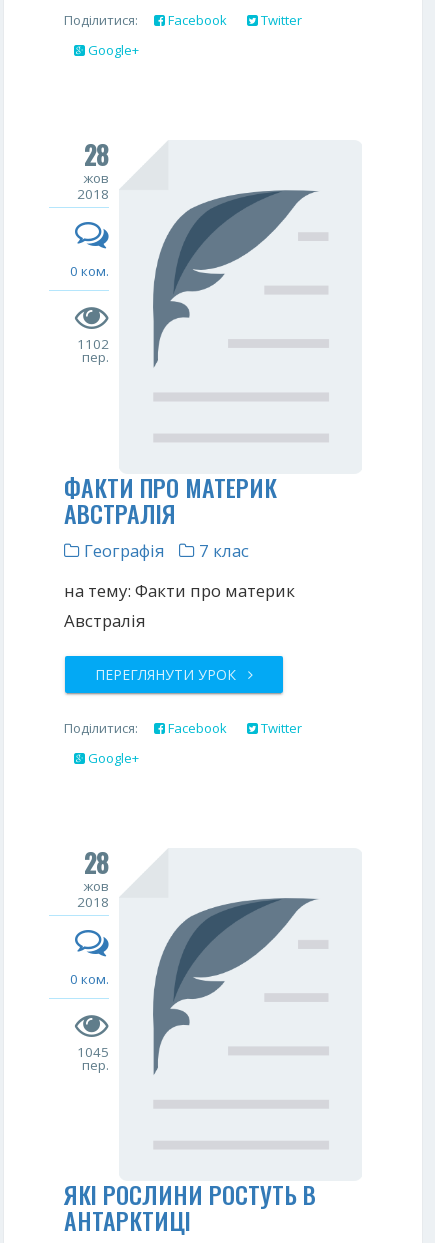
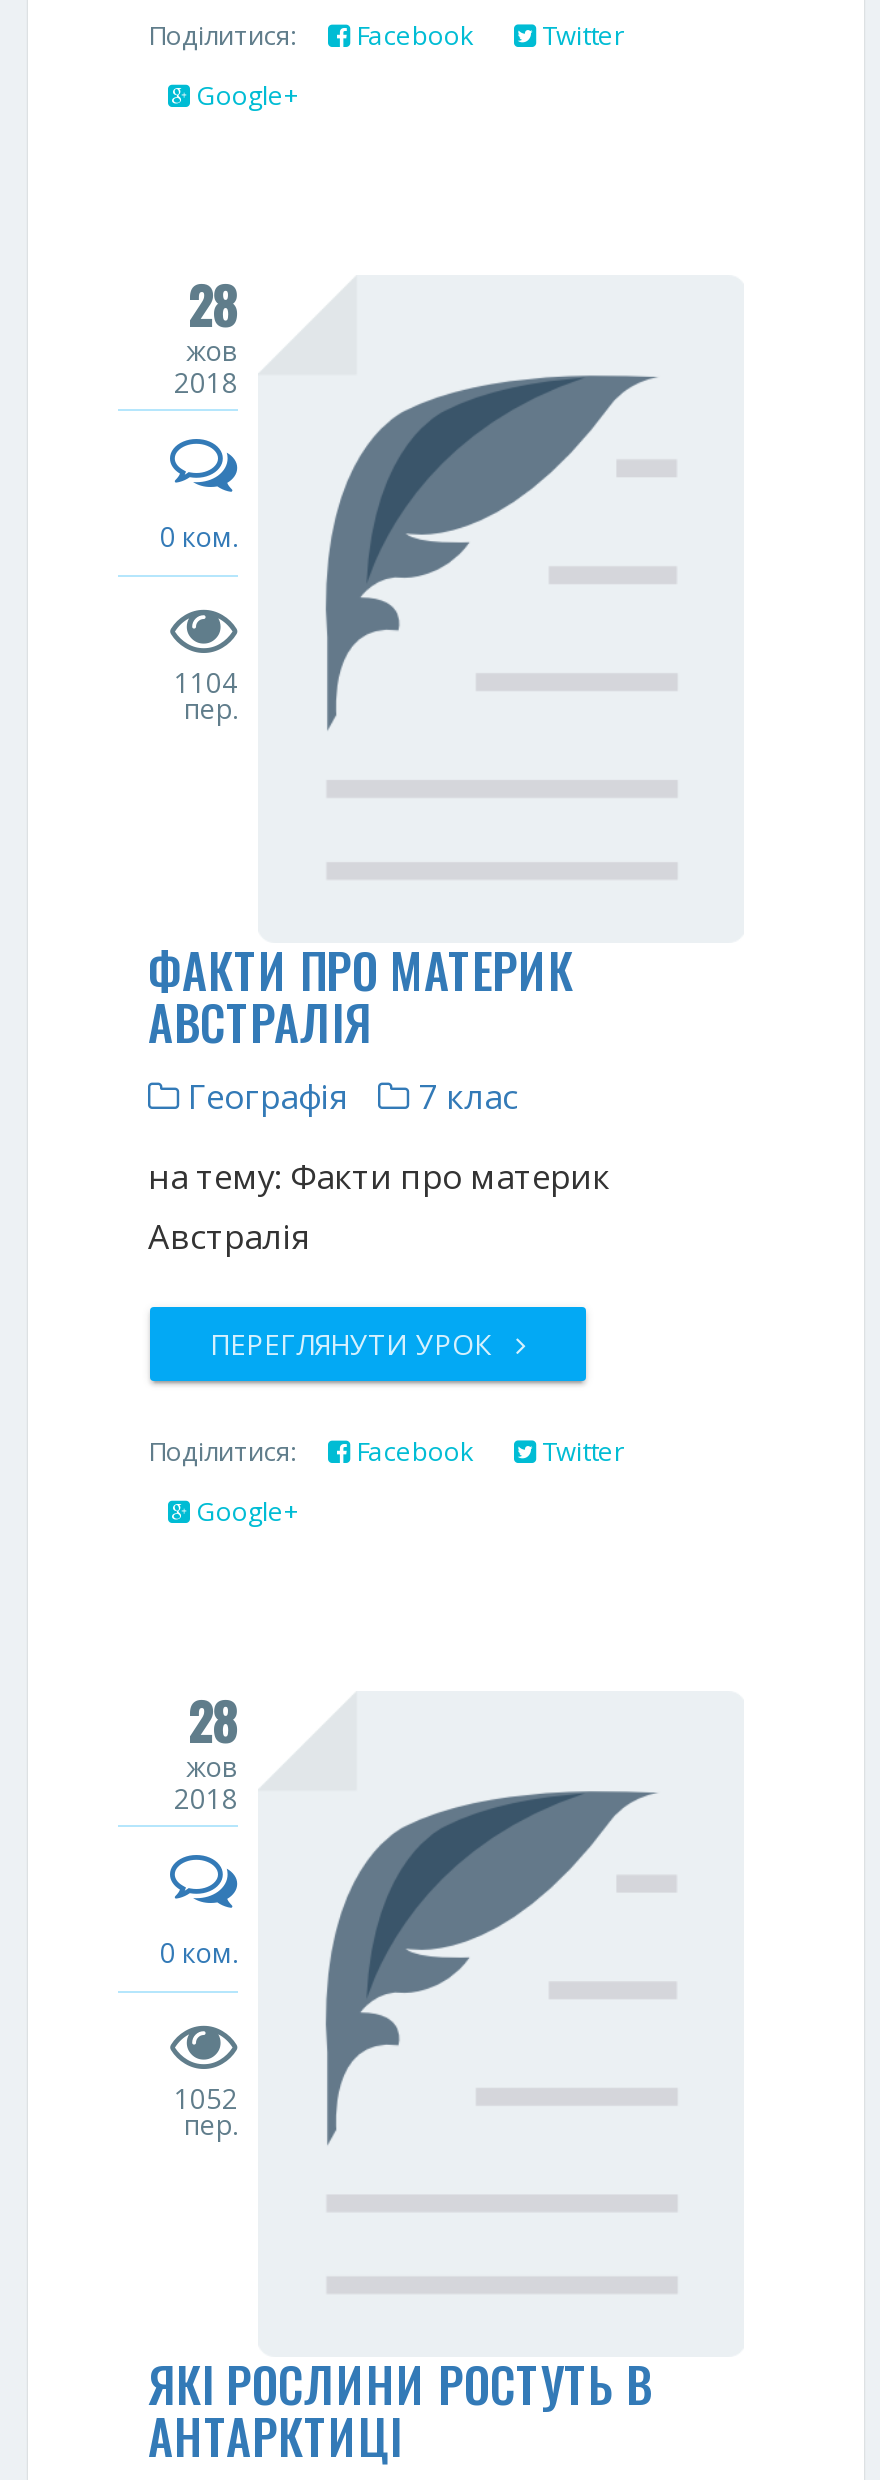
[77,335,109,353] 1102 -> [174,666,238,702] 1104
[77,1043,109,1061] 1045 -> [174,2081,238,2117] 1052

